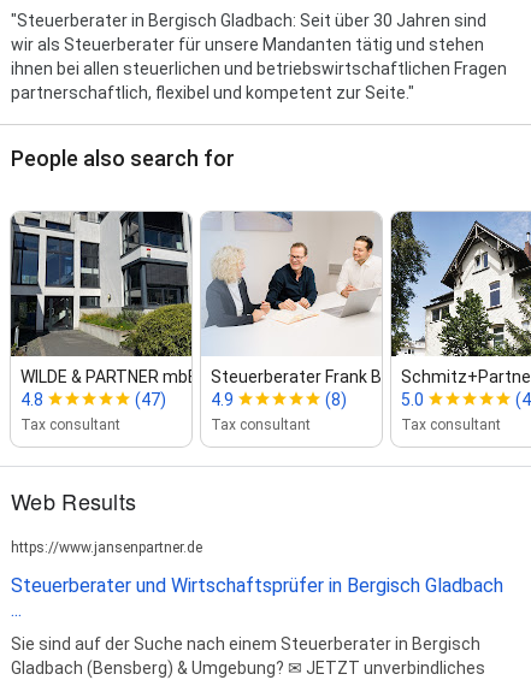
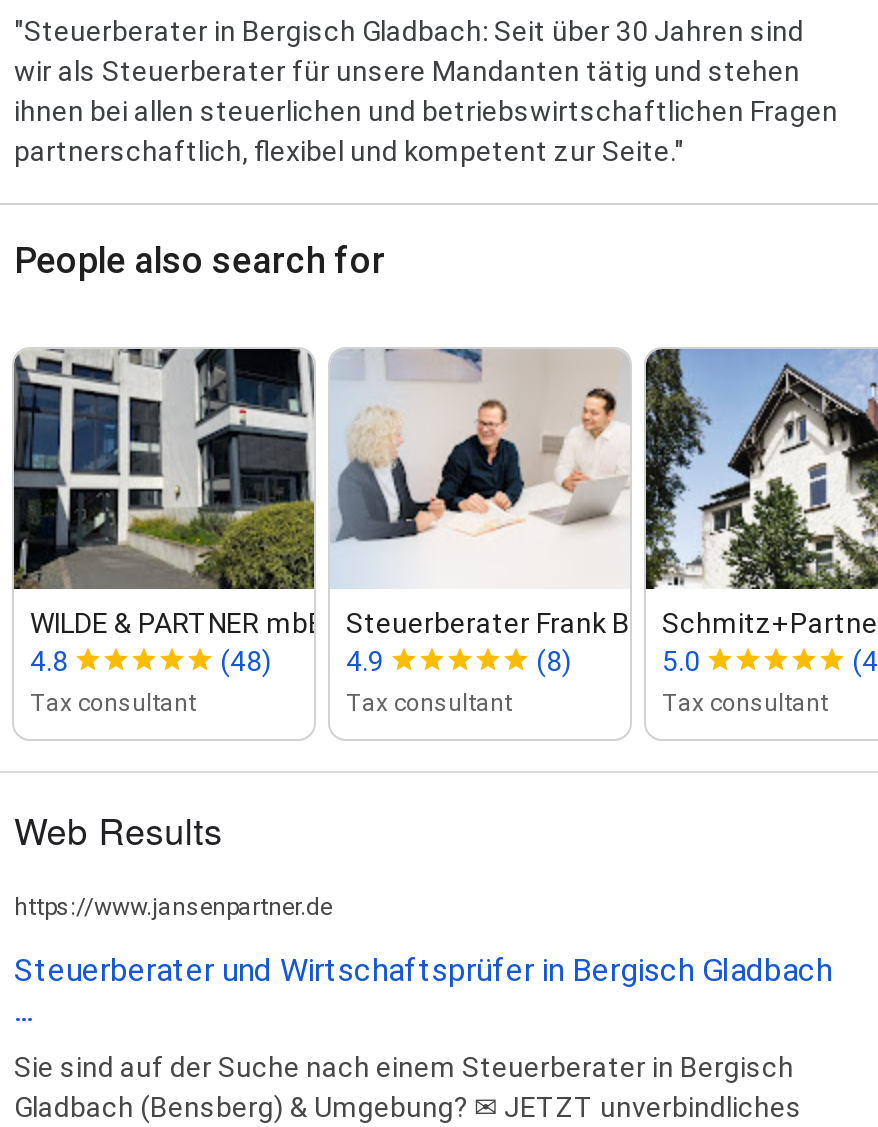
[135,390,166,409] (47) -> [220,644,272,676] (48)

